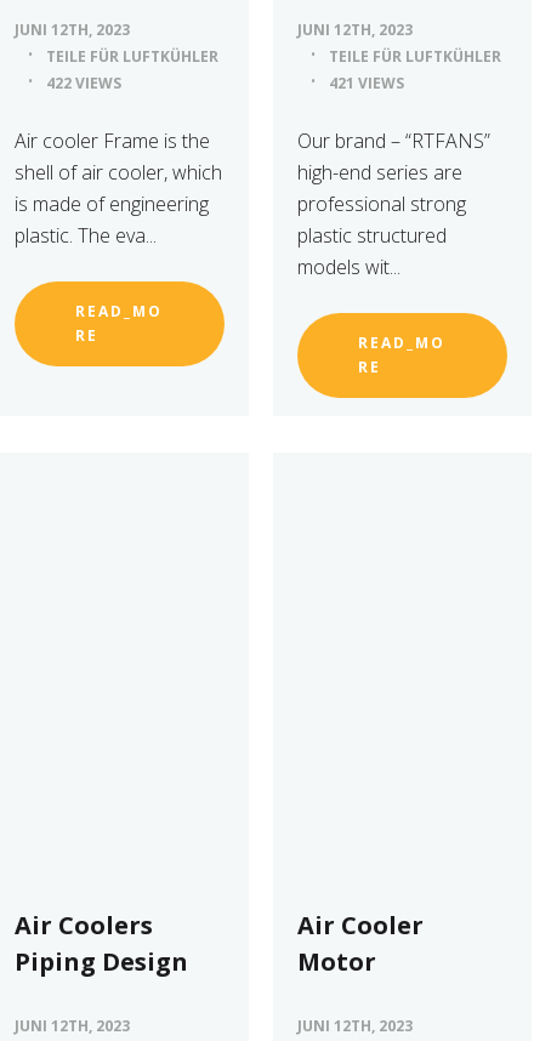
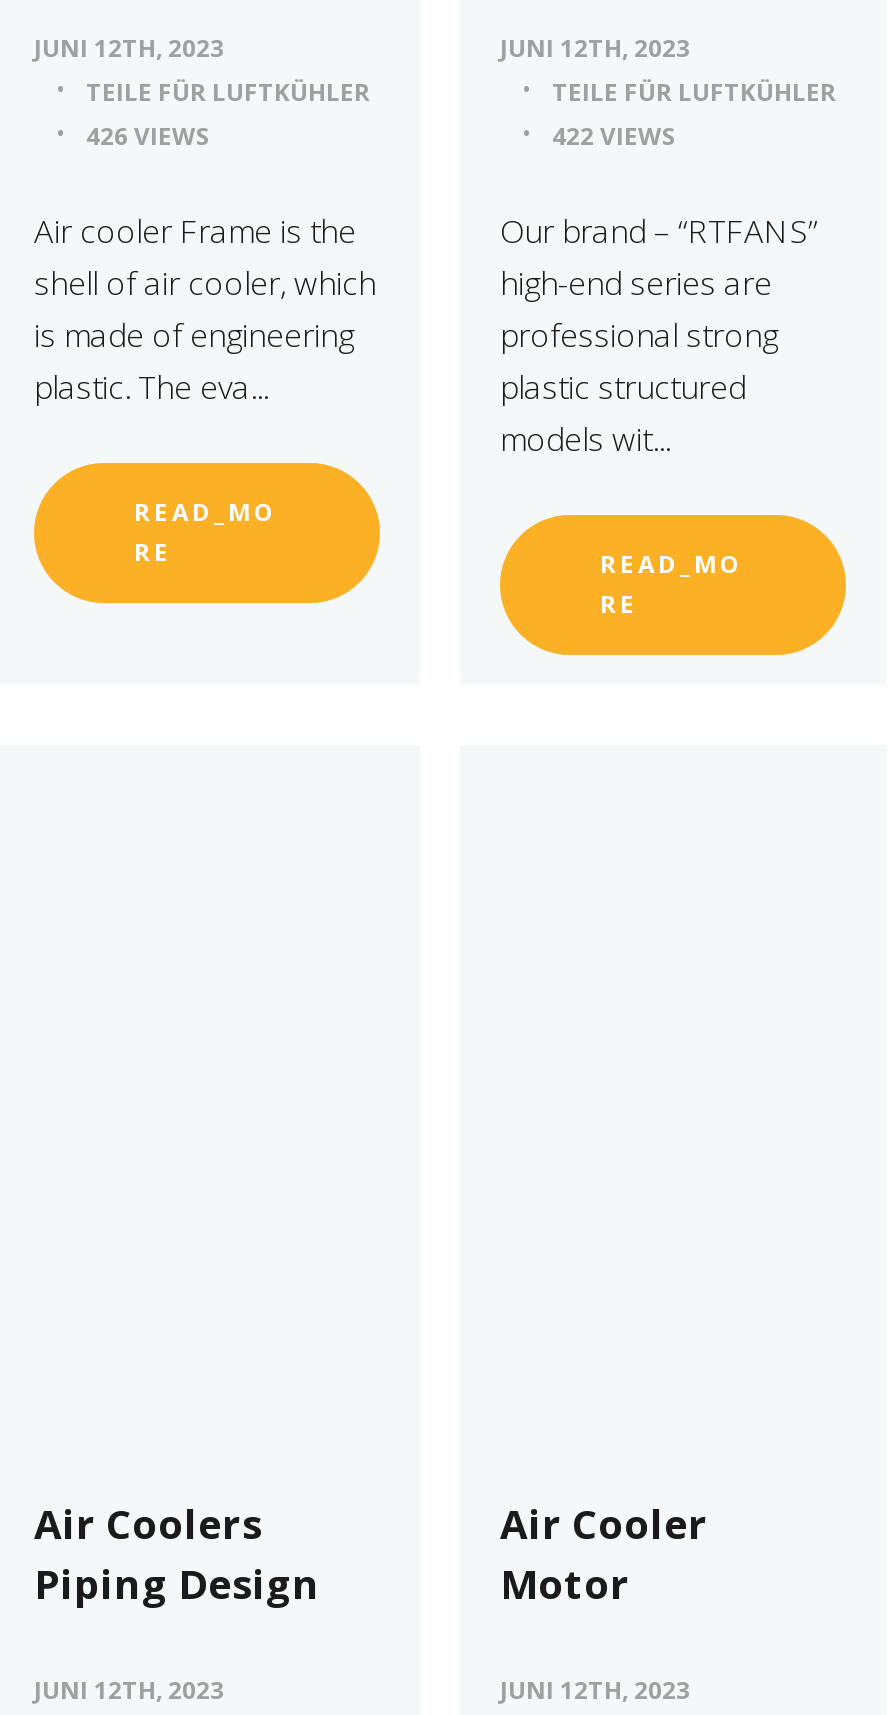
[46,73,121,93] 422 VIEWS -> [86,119,210,153] 426 VIEWS
[329,73,404,93] 421 VIEWS -> [552,119,676,153] 422 VIEWS

